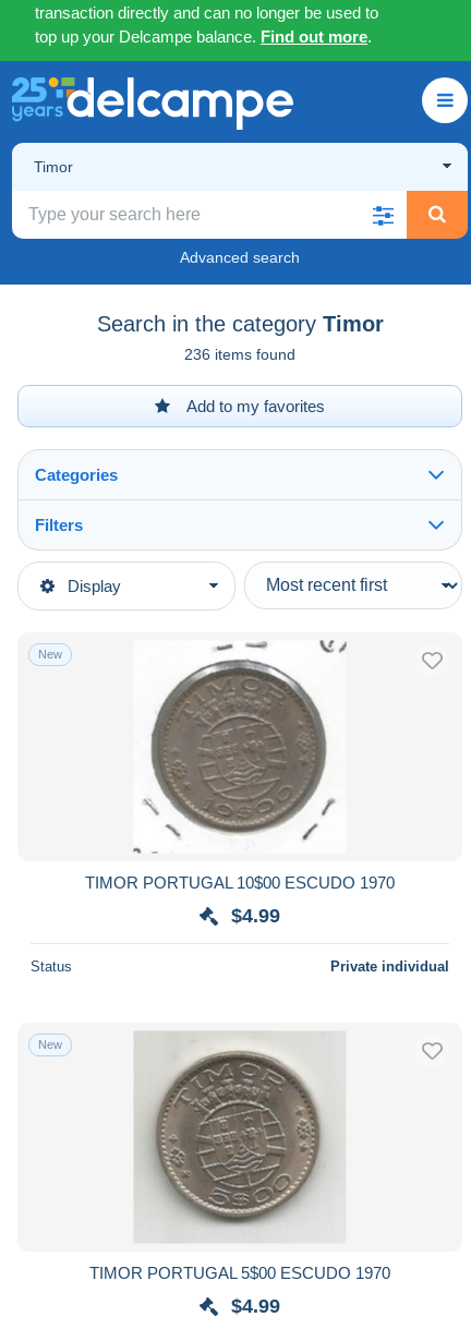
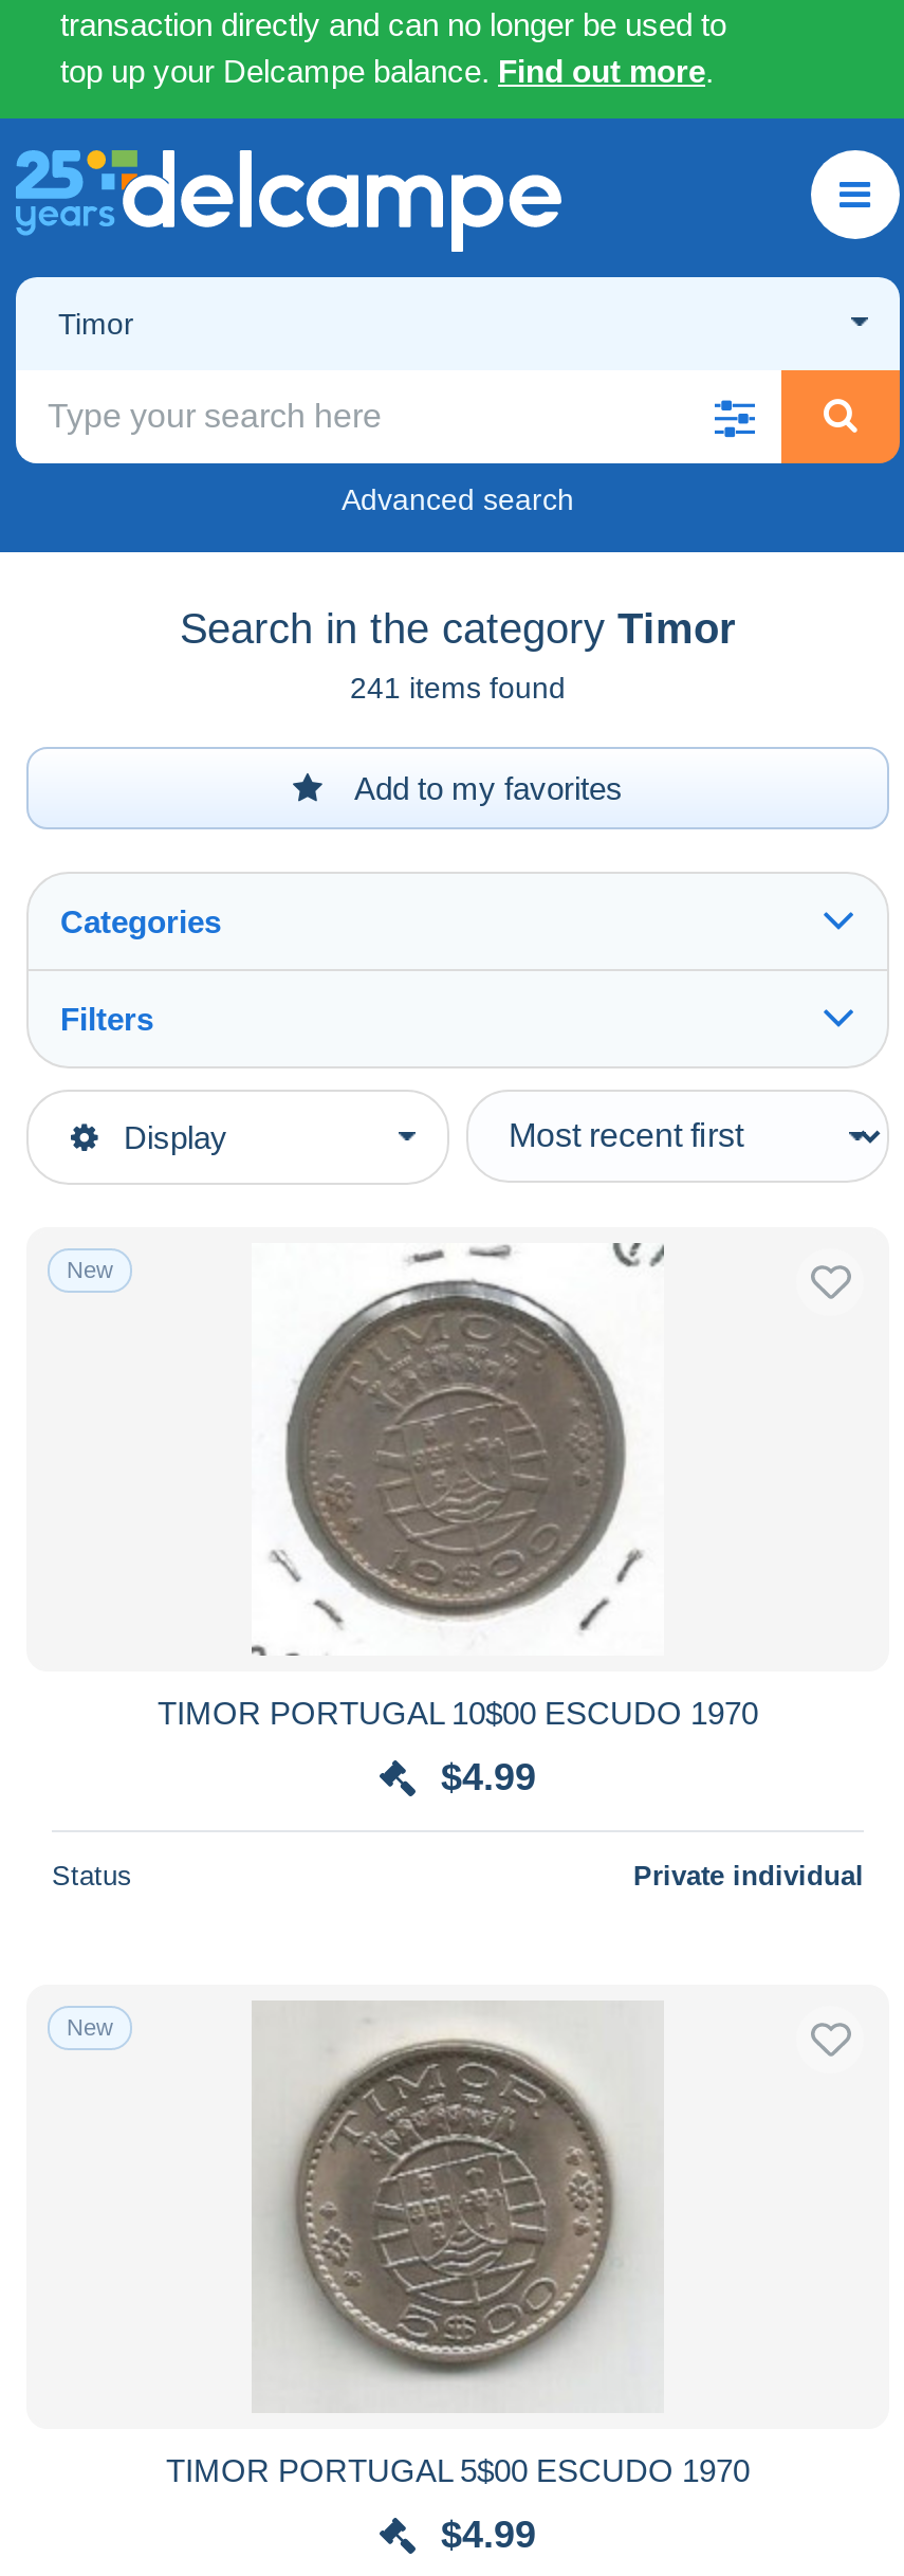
[184,345,295,363] 236 items found -> [350,671,566,704] 241 items found

